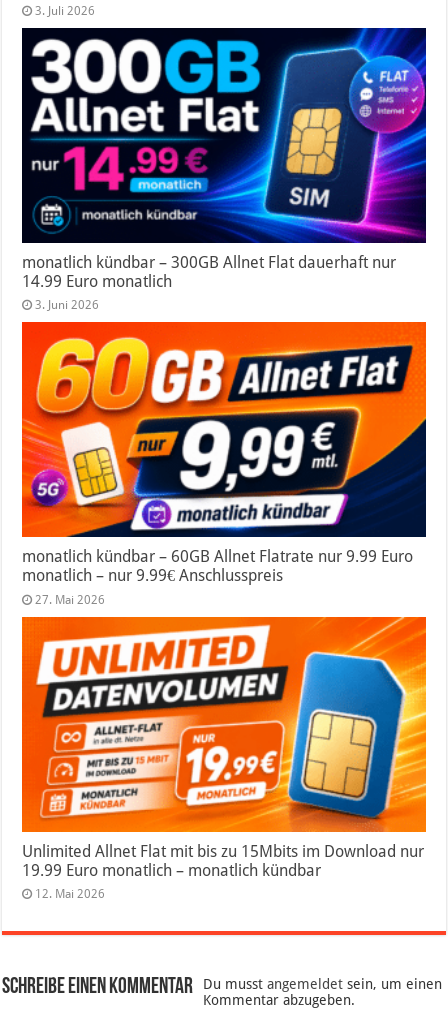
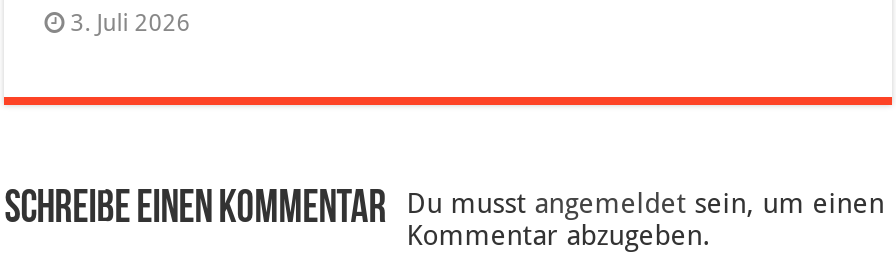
[21,27,427,312] [image] | monatlich kündbar – 300GB Allnet Flat dauerhaft nur | 14.99 Euro monatlich | 3. Juni 2026 -> none
[21,321,427,607] [image] | monatlich kündbar – 60GB Allnet Flatrate nur 9.99 Euro | monatlich – nur 9.99€ Anschlusspreis | 27. Mai 2026 -> none
[21,616,427,901] [image] | Unlimited Allnet Flat mit bis zu 15Mbits im Download nur | 19.99 Euro monatlich – monatlich kündbar | 12. Mai 2026 -> none

